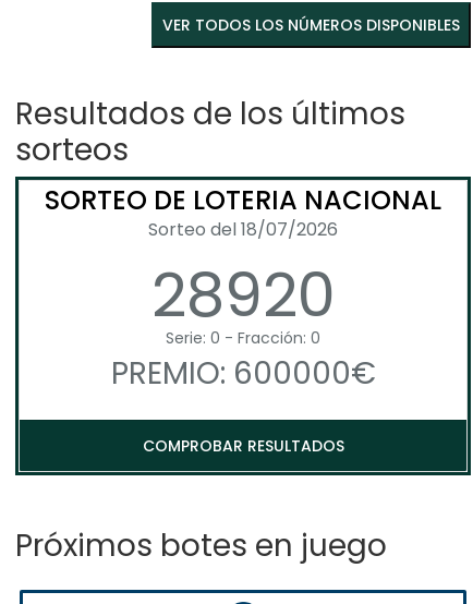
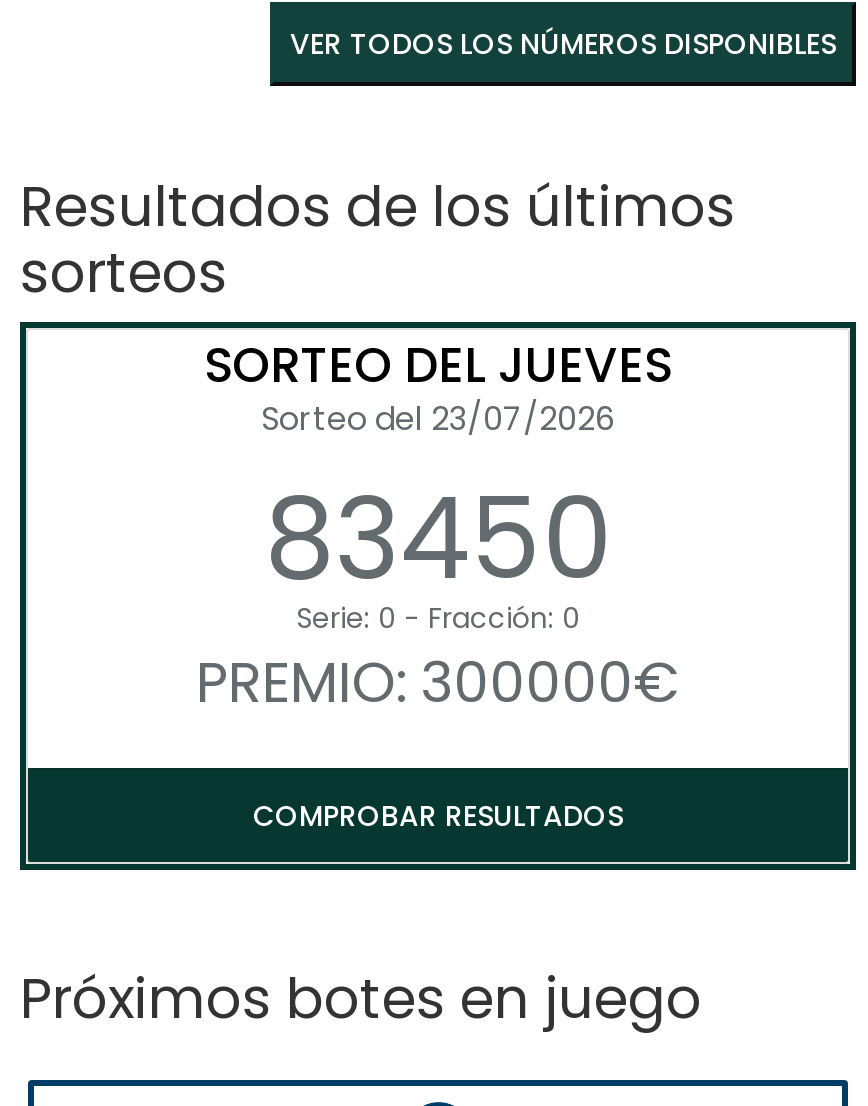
[45,183,441,338] SORTEO DE LOTERIA NACIONAL | Sorteo del 18/07/2026 | 28920 -> [204,333,672,619] SORTEO DEL JUEVES | Sorteo del 23/07/2026 | 83450
[111,353,375,395] PREMIO: 600000€ -> [196,645,680,723] PREMIO: 300000€

